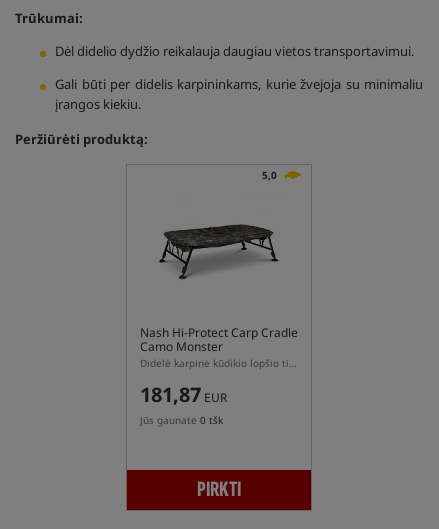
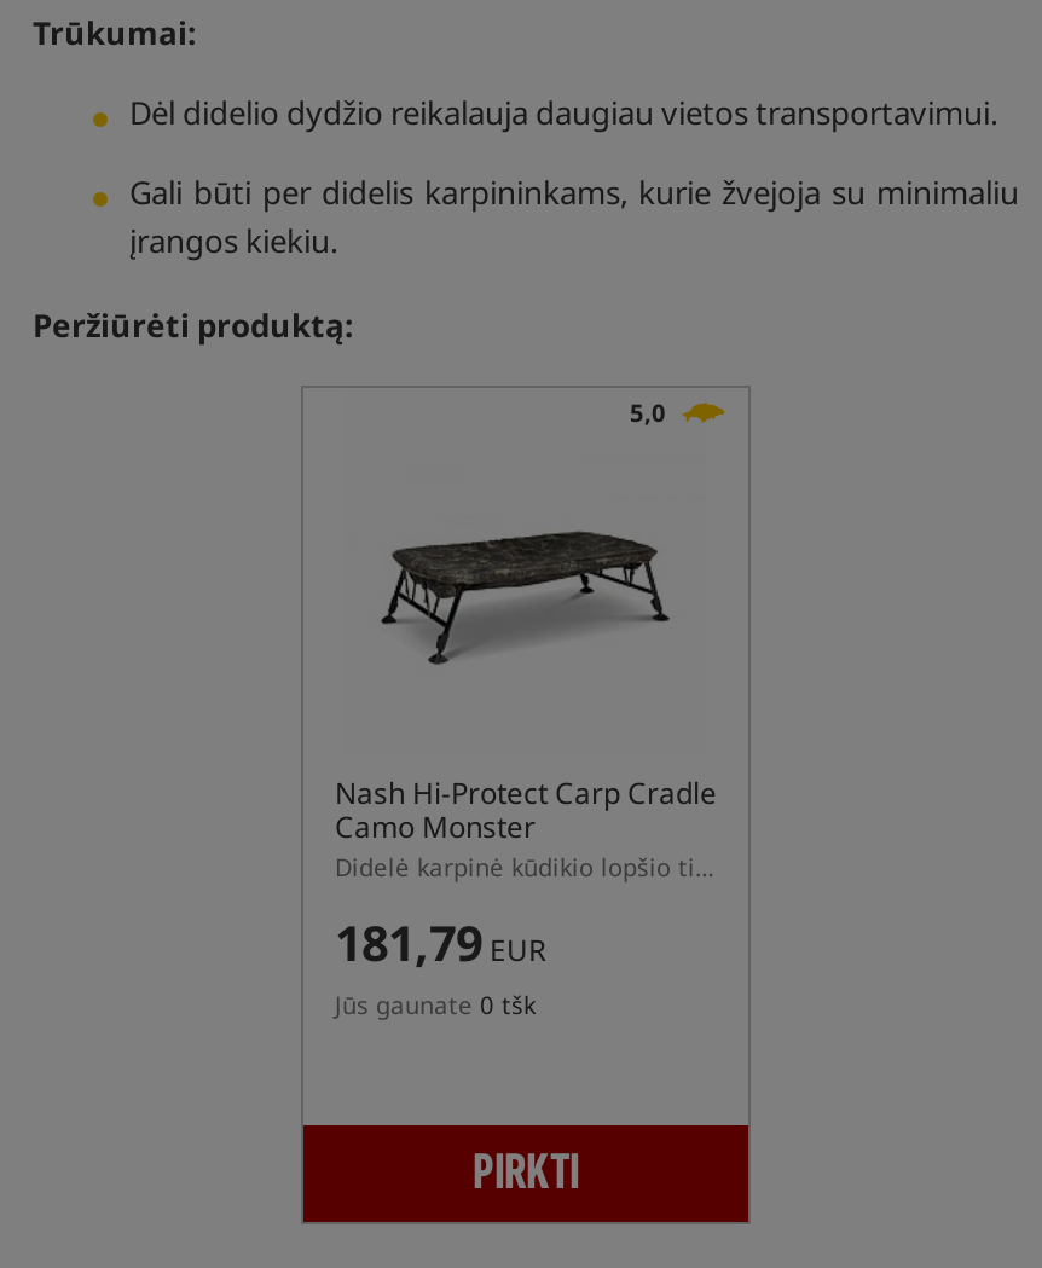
[140,381,227,408] 181,87EUR -> [335,910,545,975] 181,79EUR

